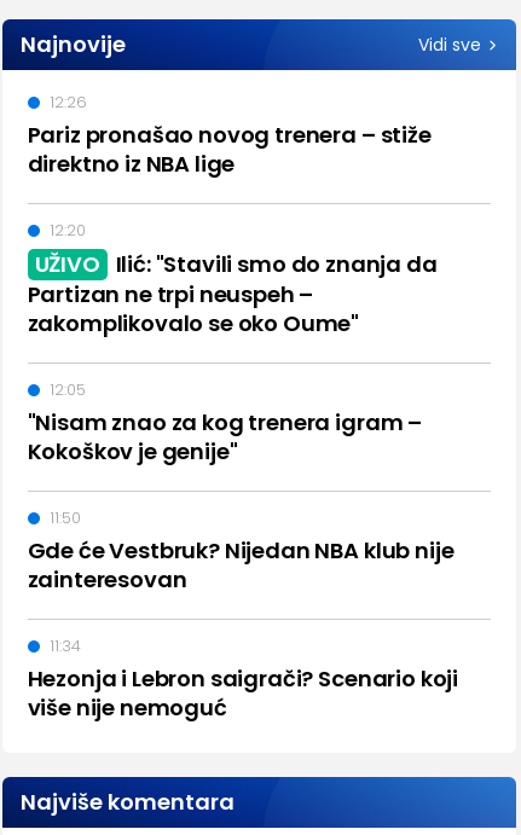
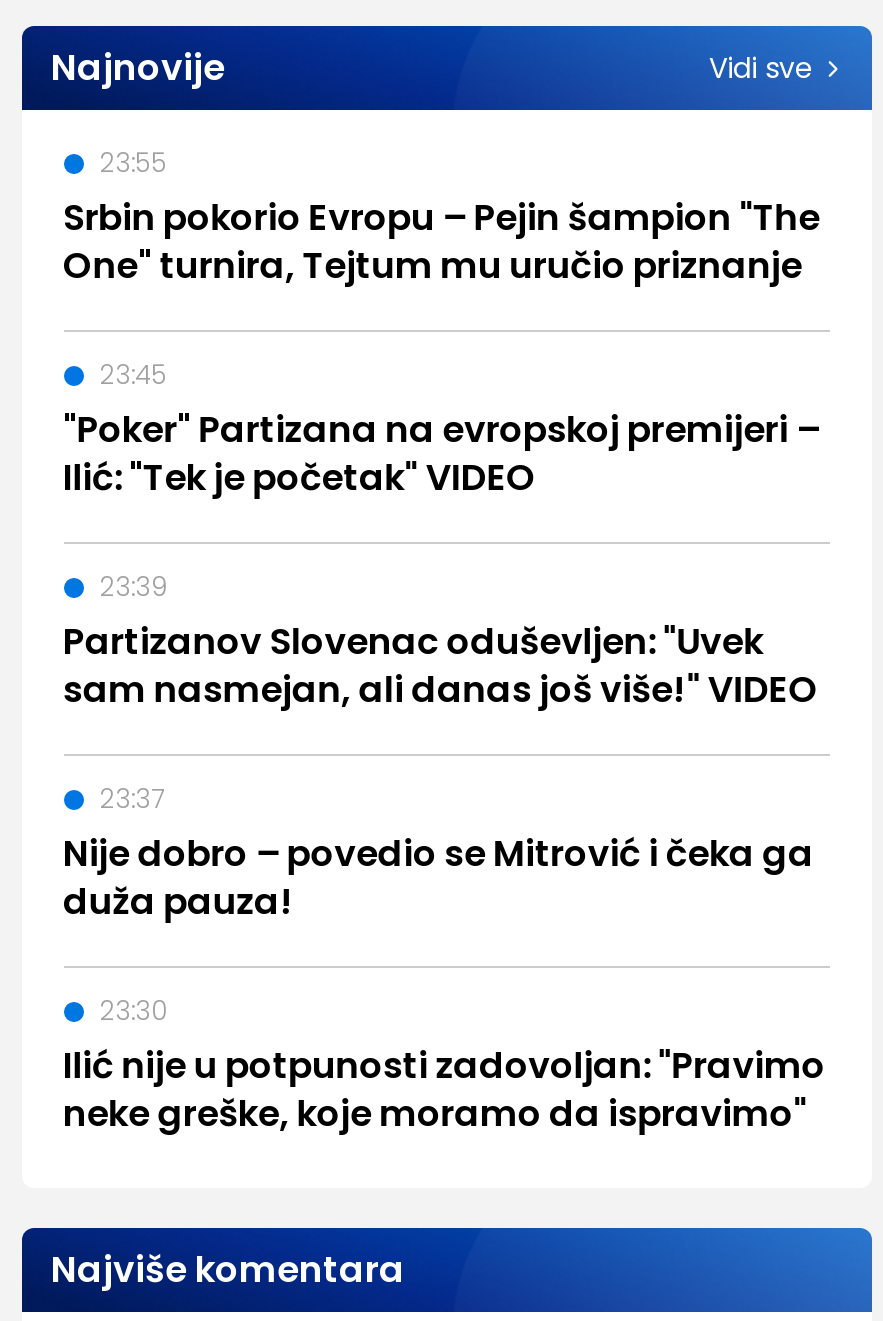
[49,91,86,114] 12:26 -> [99,144,167,182] 23:55
[27,120,431,179] Pariz pronašao novog trenera – stiže | direktno iz NBA lige -> [63,192,820,290] Srbin pokorio Evropu – Pejin šampion "The | One" turnira, Tejtum mu uručio priznanje
[49,219,85,242] 12:20 -> [99,356,167,394] 23:45
[27,249,437,338] UŽIVO Ilić: "Stavili smo do znanja da | Partizan ne trpi neuspeh – | zakomplikovalo se oko Oume" -> [63,404,820,502] "Poker" Partizana na evropskoj premijeri – | Ilić: "Tek je početak" VIDEO
[49,378,85,401] 12:05 -> [99,568,169,606] 23:39
[27,407,422,467] "Nisam znao za kog trenera igram – | Kokoškov je genije" -> [63,616,818,714] Partizanov Slovenac oduševljen: "Uvek | sam nasmejan, ali danas još više!" VIDEO
[49,506,80,529] 11:50 -> [99,780,165,818] 23:37
[27,535,454,595] Gde će Vestbruk? Nijedan NBA klub nije | zainteresovan -> [63,828,814,926] Nije dobro – povedio se Mitrović i čeka ga | duža pauza!
[49,635,80,657] 11:34 -> [99,992,167,1030] 23:30
[27,664,458,723] Hezonja i Lebron saigrači? Scenario koji | više nije nemoguć -> [63,1040,825,1138] Ilić nije u potpunosti zadovoljan: "Pravimo | neke greške, koje moramo da ispravimo"

